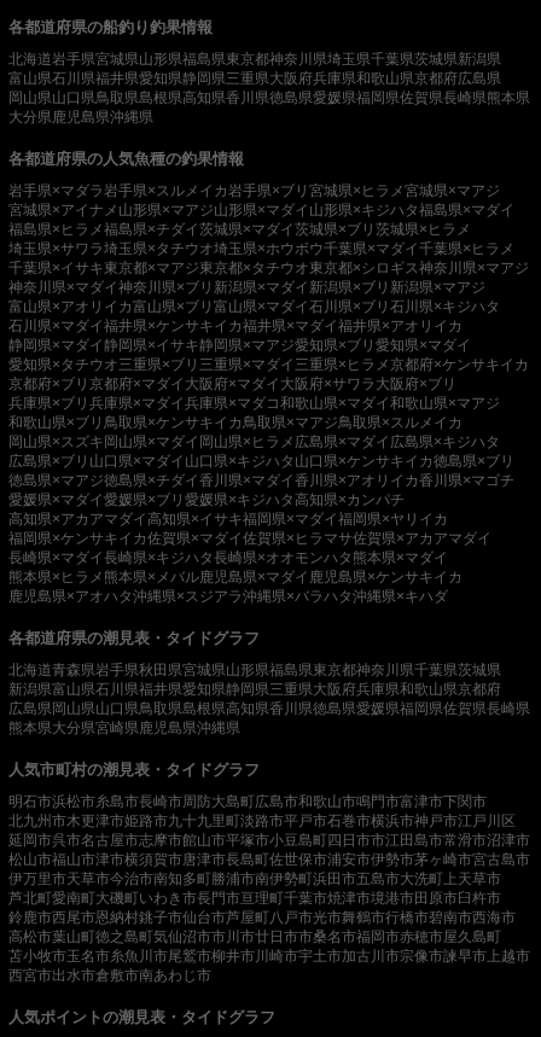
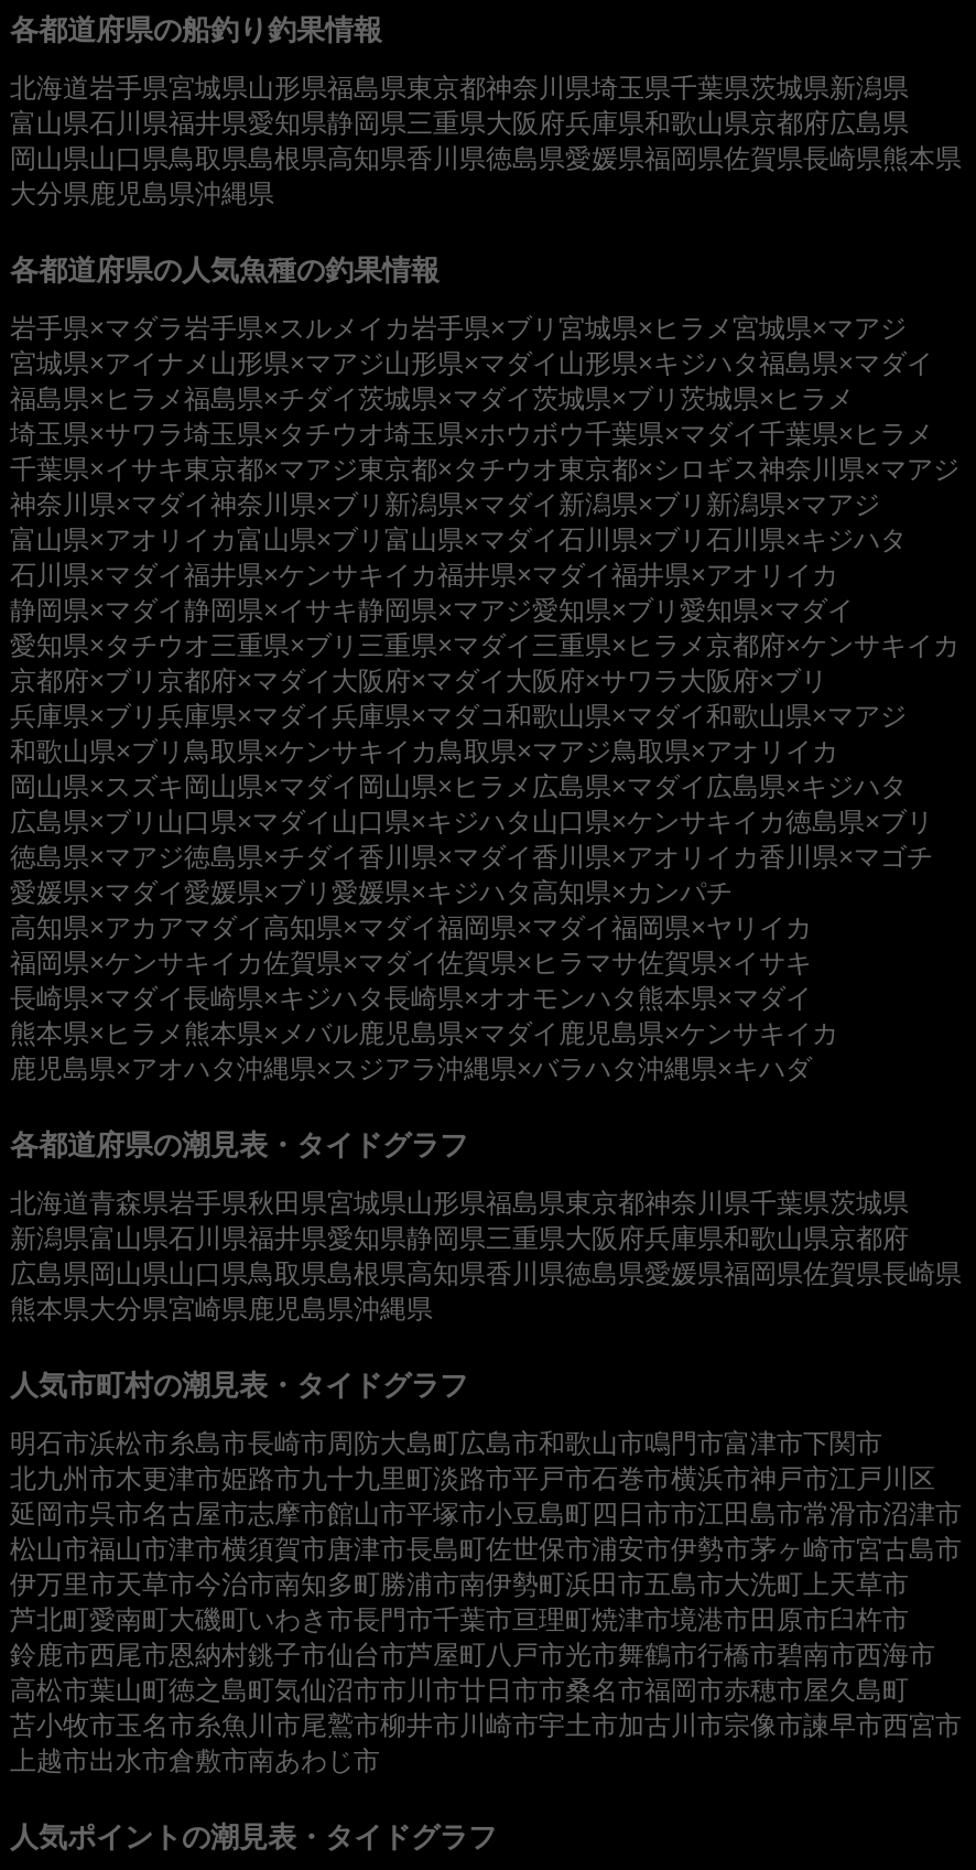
[8,415,463,431] 和歌山県×ブリ鳥取県×ケンサキイカ鳥取県×マアジ鳥取県×スルメイカ -> [10,736,838,767] 和歌山県×ブリ鳥取県×ケンサキイカ鳥取県×マアジ鳥取県×アオリイカ
[8,511,491,547] 高知県×アカアマダイ高知県×イサキ福岡県×マダイ福岡県×ヤリイカ | 福岡県×ケンサキイカ佐賀県×マダイ佐賀県×ヒラマサ佐賀県×アカアマダイ -> [10,912,812,978] 高知県×アカアマダイ高知県×マダイ福岡県×マダイ福岡県×ヤリイカ | 福岡県×ケンサキイカ佐賀県×マダイ佐賀県×ヒラマサ佐賀県×イサキ
[8,890,501,907] 芦北町愛南町大磯町いわき市長門市亘理町千葉市焼津市境港市田原市臼杵市 -> [10,1604,909,1635] 芦北町愛南町大磯町いわき市長門市千葉市亘理町焼津市境港市田原市臼杵市
[8,948,530,965] 苫小牧市玉名市糸魚川市尾鷲市柳井市川崎市宇土市加古川市宗像市諫早市上越市 -> [10,1710,962,1741] 苫小牧市玉名市糸魚川市尾鷲市柳井市川崎市宇土市加古川市宗像市諫早市西宮市
[8,967,211,984] 西宮市出水市倉敷市南あわじ市 -> [10,1745,380,1776] 上越市出水市倉敷市南あわじ市

